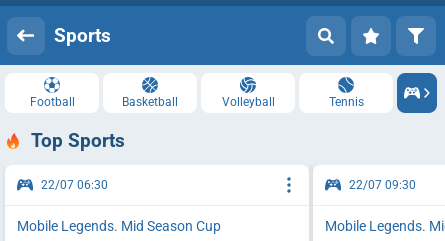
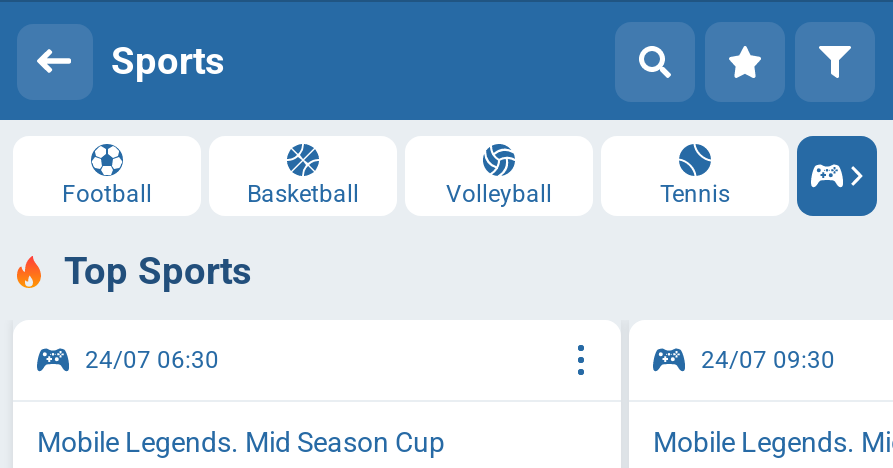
[41,177,108,191] 22/07 06:30 -> [85,345,219,373] 24/07 06:30
[349,177,416,191] 22/07 09:30 -> [701,345,835,373] 24/07 09:30

